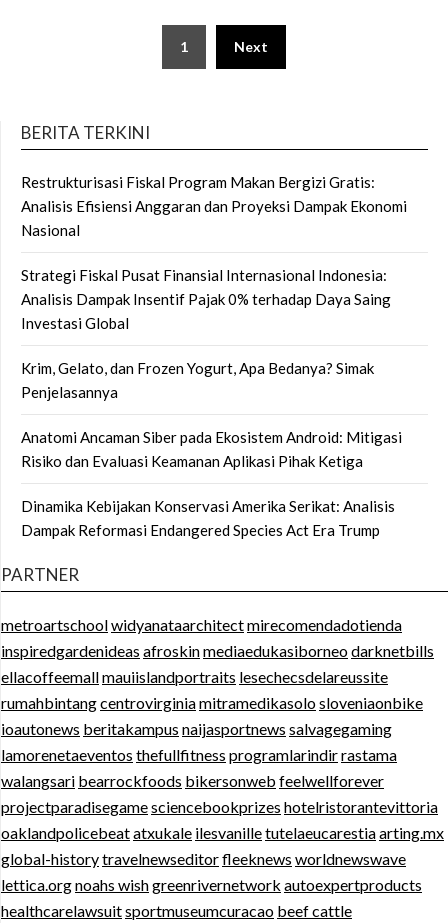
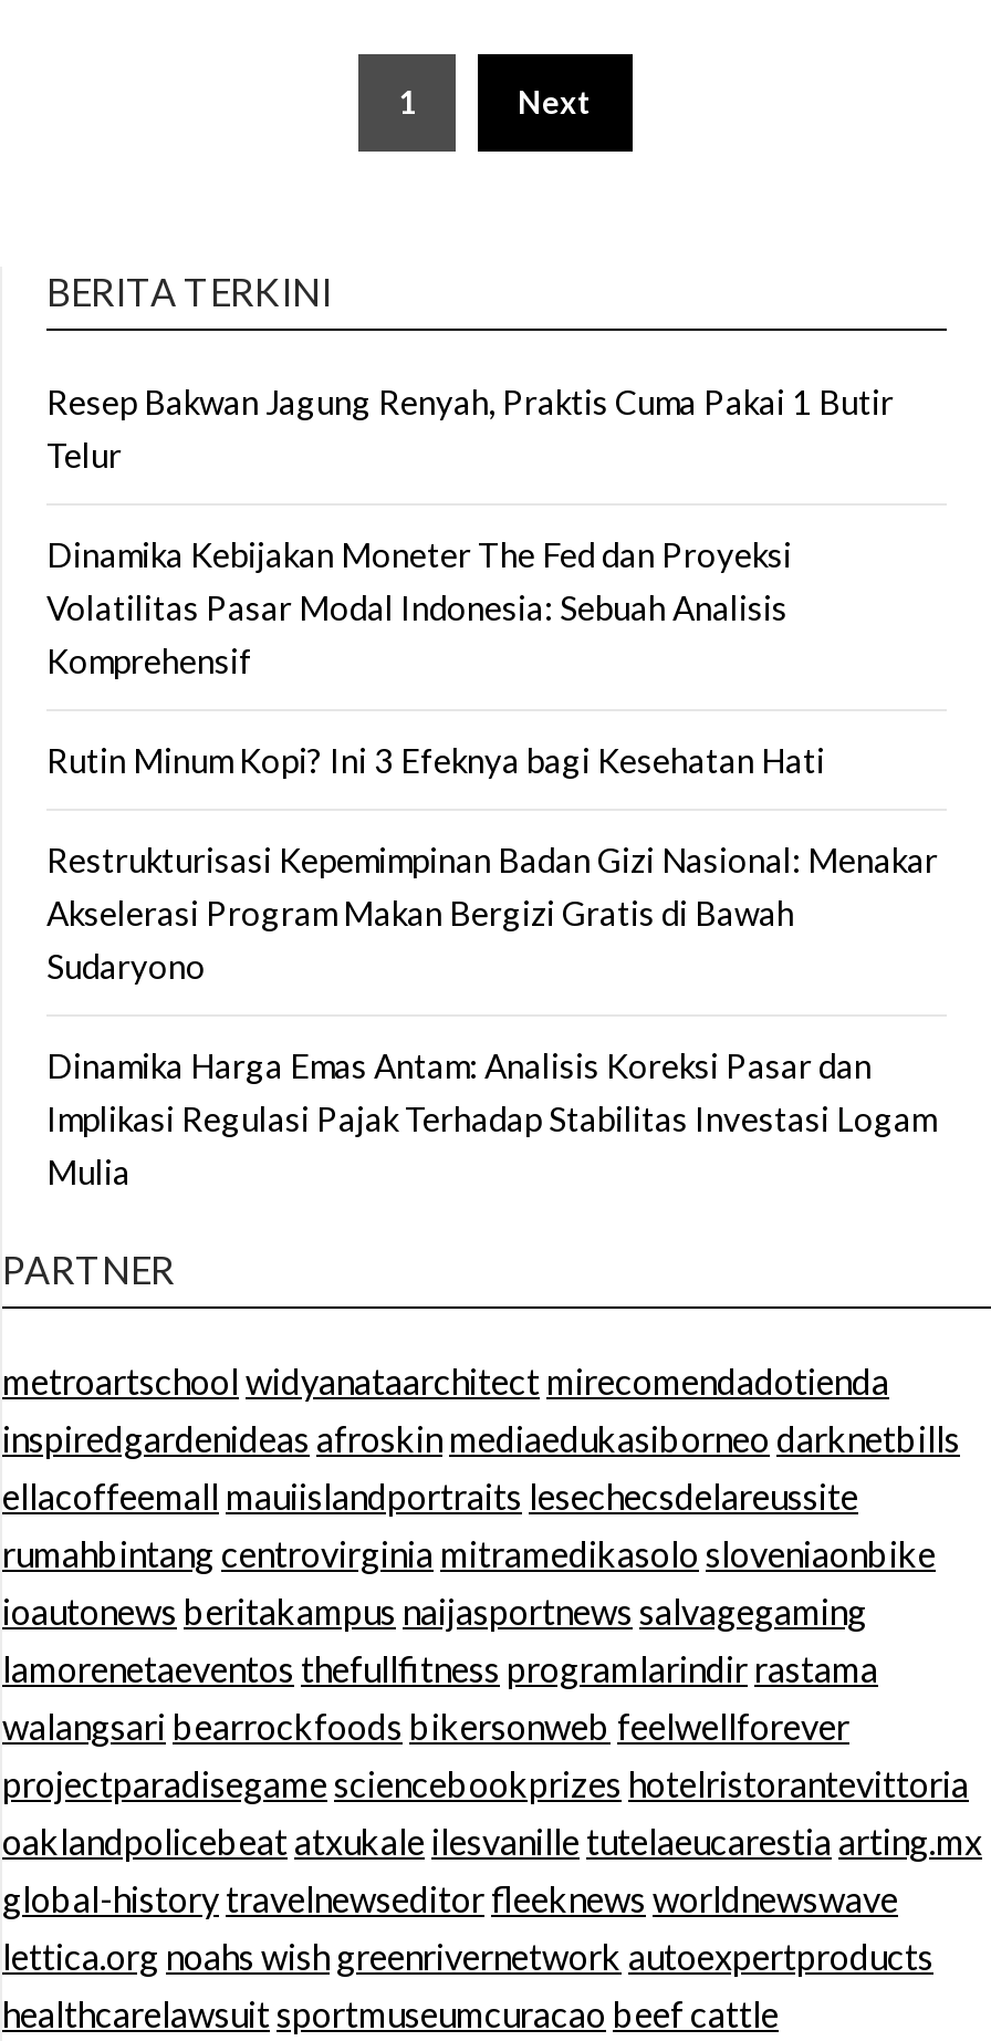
[21,173,407,239] Restrukturisasi Fiskal Program Makan Bergizi Gratis: | Analisis Efisiensi Anggaran dan Proyeksi Dampak Ekonomi | Nasional -> [46,381,894,474] Resep Bakwan Jagung Renyah, Praktis Cuma Pakai 1 Butir | Telur
[21,266,391,332] Strategi Fiskal Pusat Finansial Internasional Indonesia: | Analisis Dampak Insentif Pajak 0% terhadap Daya Saing | Investasi Global -> [46,534,792,680] Dinamika Kebijakan Moneter The Fed dan Proyeksi | Volatilitas Pasar Modal Indonesia: Sebuah Analisis | Komprehensif
[21,359,374,401] Krim, Gelato, dan Frozen Yogurt, Apa Bedanya? Simak | Penjelasannya -> [46,739,825,779] Rutin Minum Kopi? Ini 3 Efeknya bagi Kesehatan Hati
[21,428,402,470] Anatomi Ancaman Siber pada Ekosistem Android: Mitigasi | Risiko dan Evaluasi Keamanan Aplikasi Pihak Ketiga -> [46,839,938,985] Restrukturisasi Kepemimpinan Badan Gizi Nasional: Menakar | Akselerasi Program Makan Bergizi Gratis di Bawah | Sudaryono
[21,497,395,539] Dinamika Kebijakan Konservasi Amerika Serikat: Analisis | Dampak Reformasi Endangered Species Act Era Trump -> [46,1045,936,1191] Dinamika Harga Emas Antam: Analisis Koreksi Pasar dan | Implikasi Regulasi Pajak Terhadap Stabilitas Investasi Logam | Mulia

